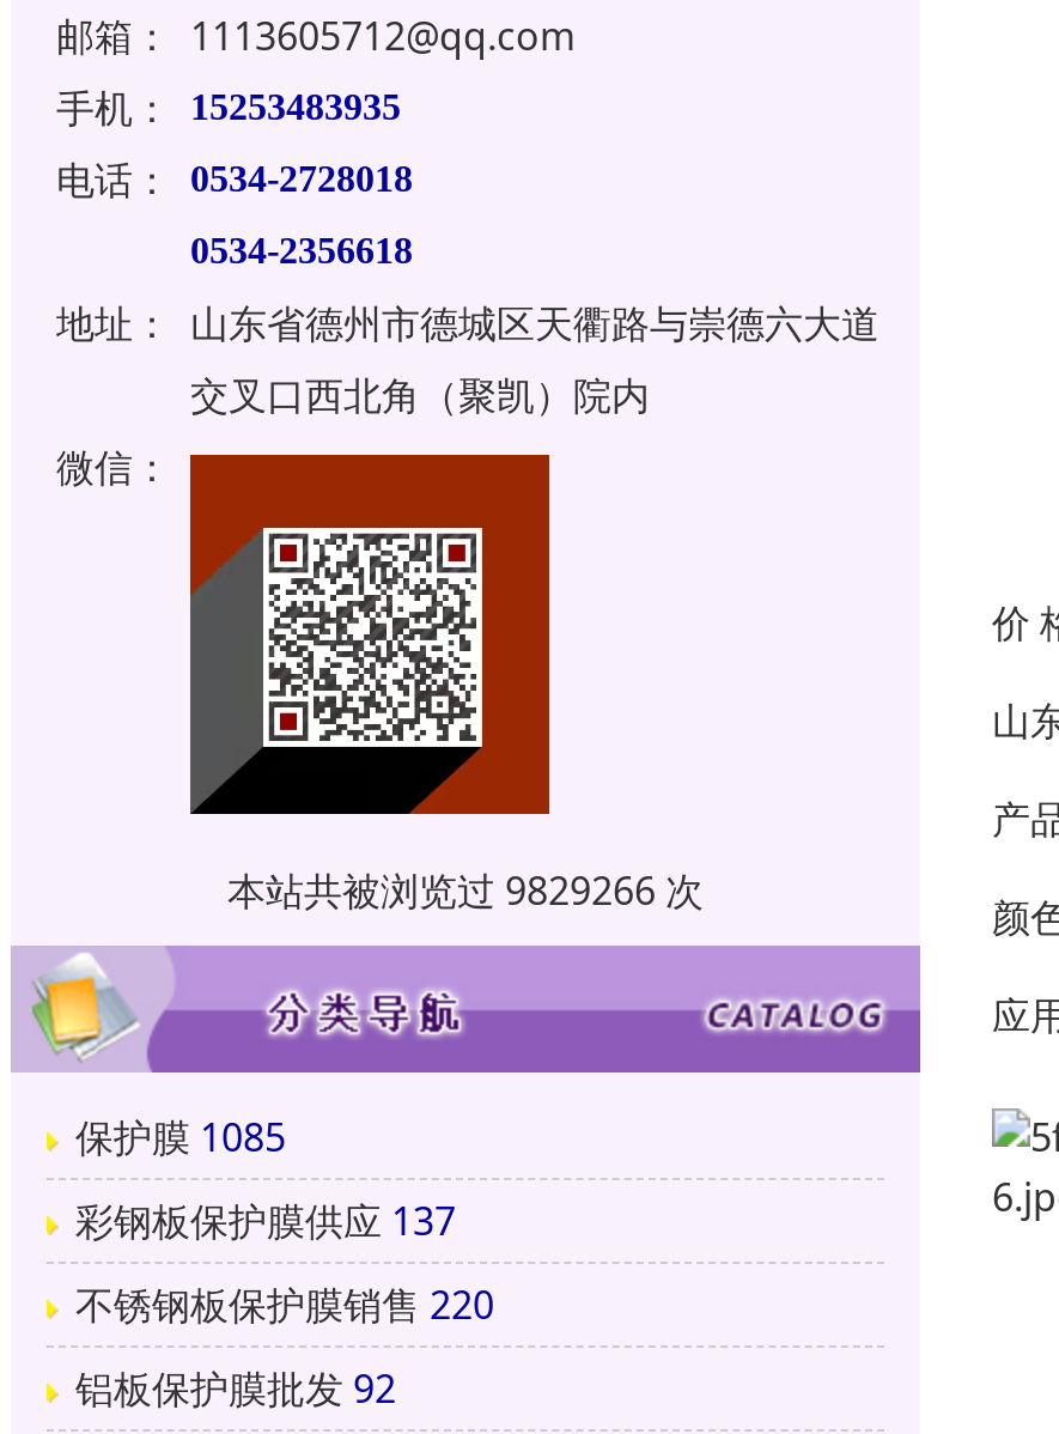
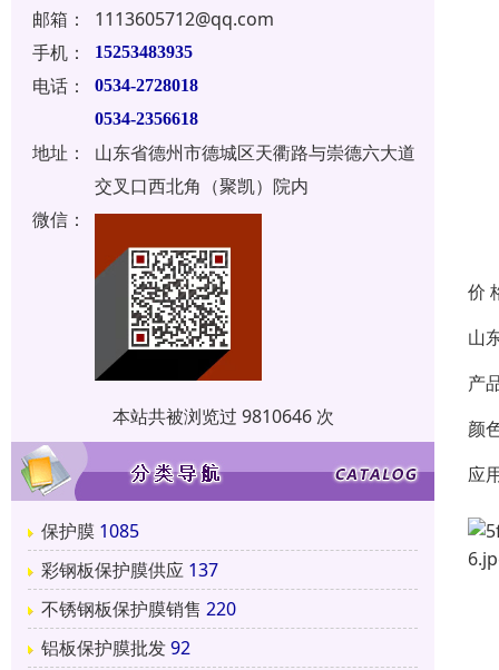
[227,865,704,917] 本站共被浏览过 9829266 次 -> [112,404,334,429] 本站共被浏览过 9810646 次

